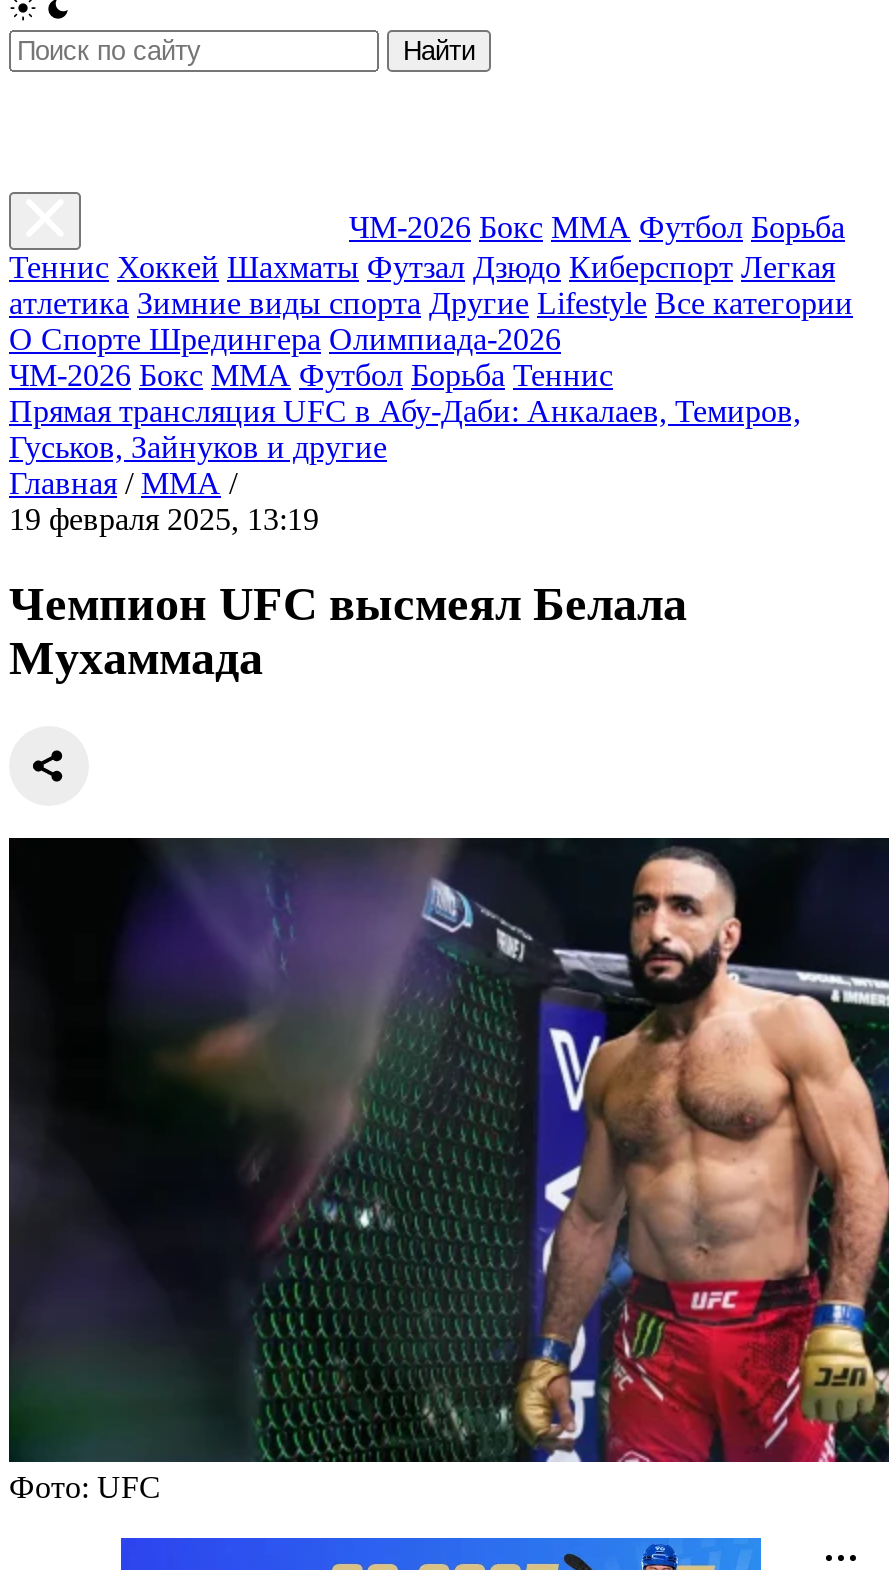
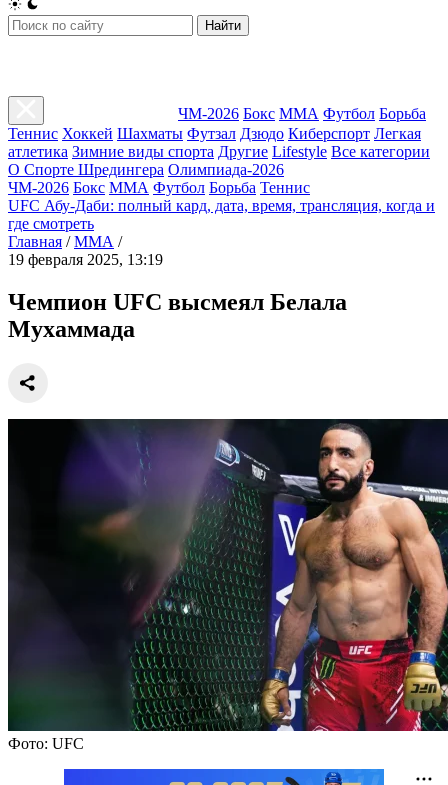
[9,394,801,464] Прямая трансляция UFC в Абу-Даби: Анкалаев, Темиров, | Гуськов, Зайнуков и другие -> [8,197,435,232] UFC Абу-Даби: полный кард, дата, время, трансляция, когда и | где смотреть

